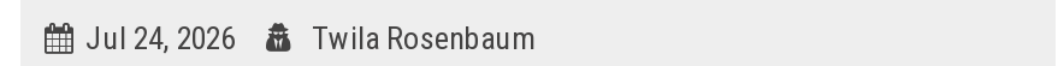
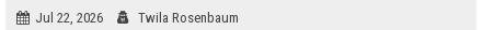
[85,20,533,56] Jul 24, 2026 Twila Rosenbaum -> [35,10,239,26] Jul 22, 2026 Twila Rosenbaum

